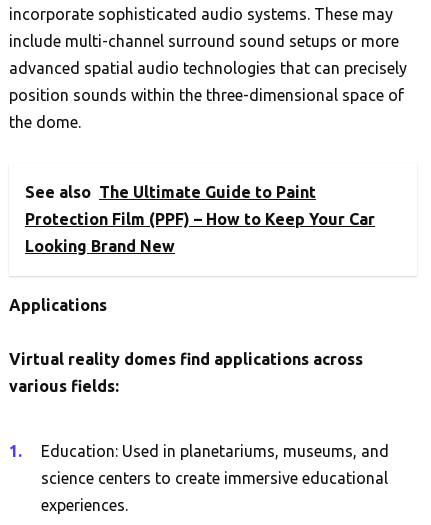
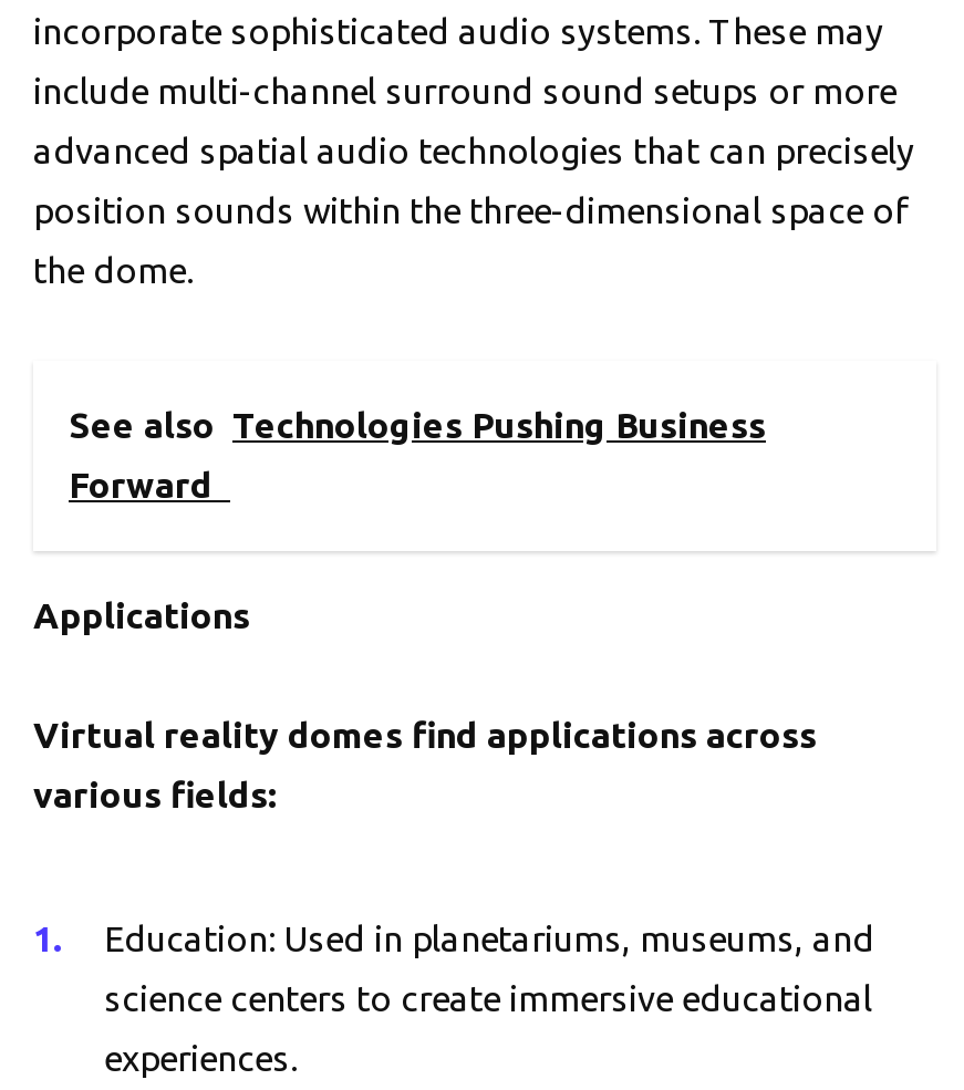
[25,183,375,255] See also The Ultimate Guide to Paint | Protection Film (PPF) – How to Keep Your Car | Looking Brand New -> [69,404,766,504] See also Technologies Pushing Business | Forward

